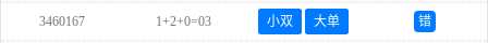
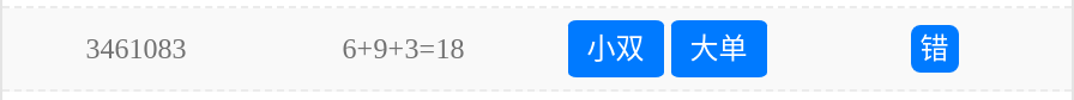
[39,14,85,29] 3460167 -> [86,32,187,65] 3461083
[156,14,211,29] 1+2+0=03 -> [342,32,465,65] 6+9+3=18

